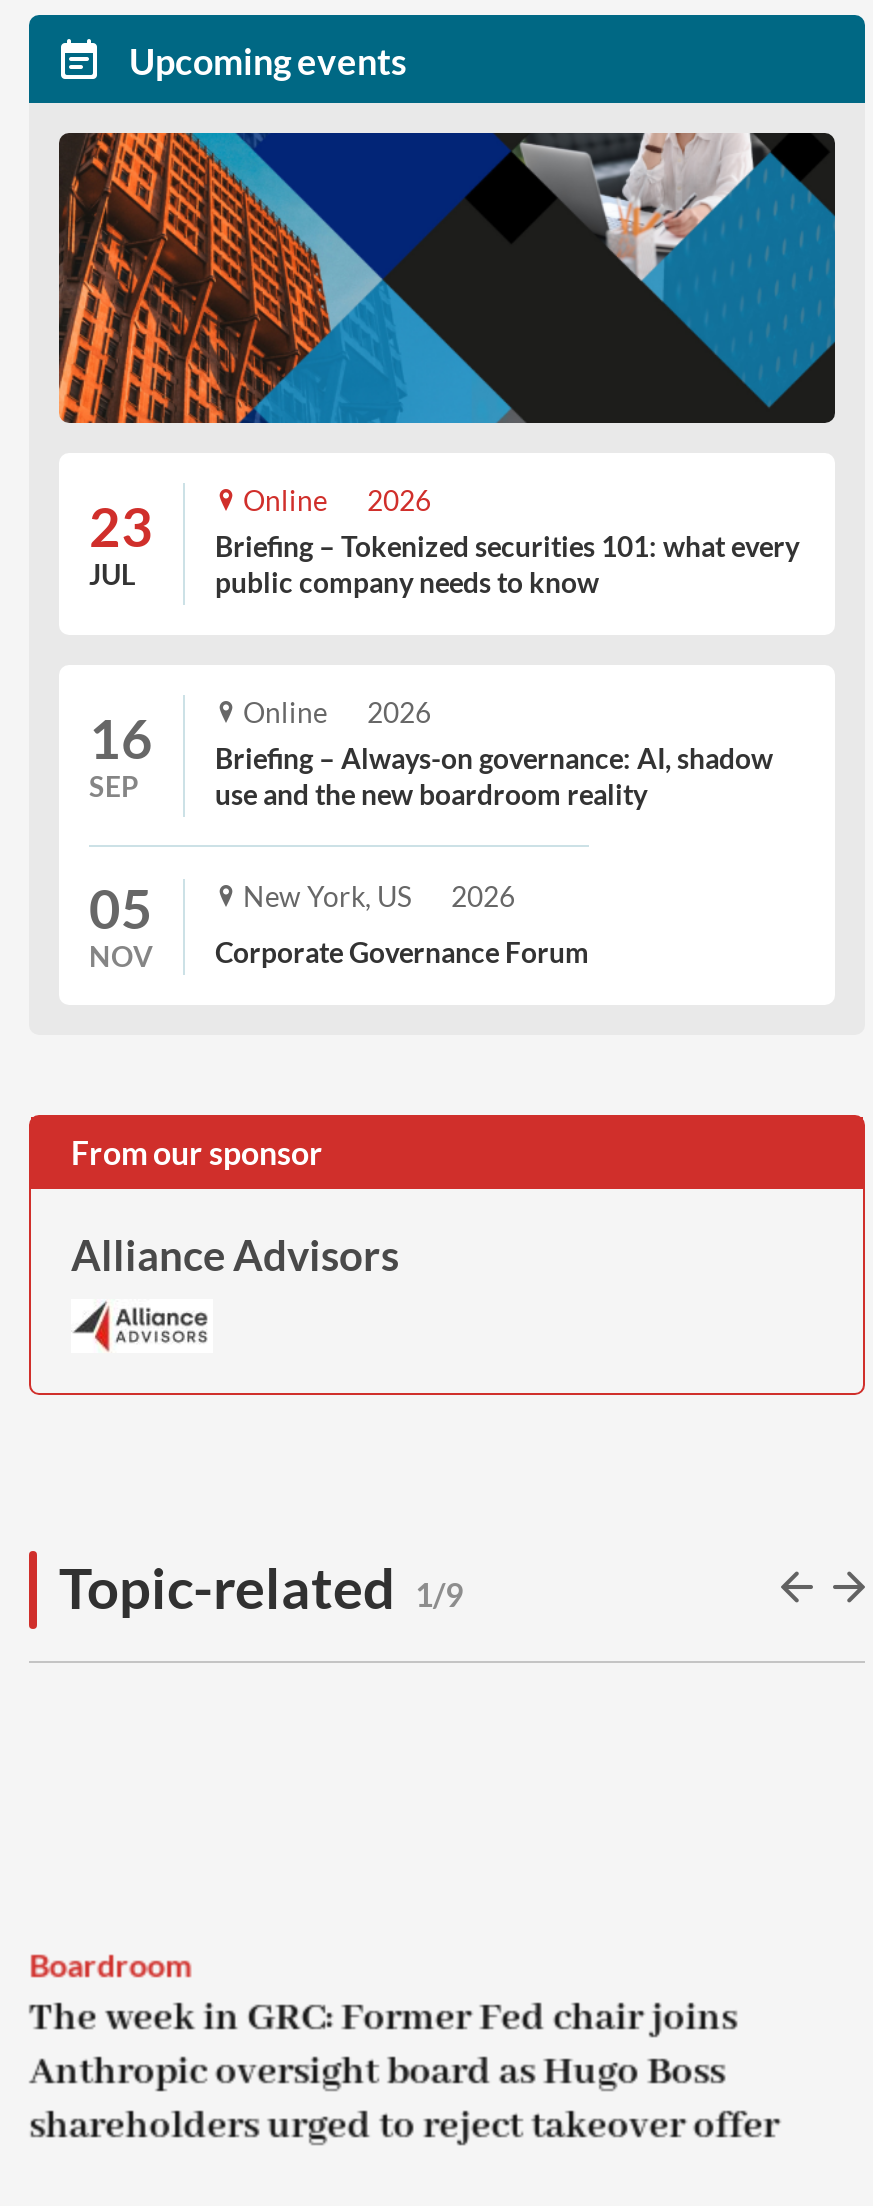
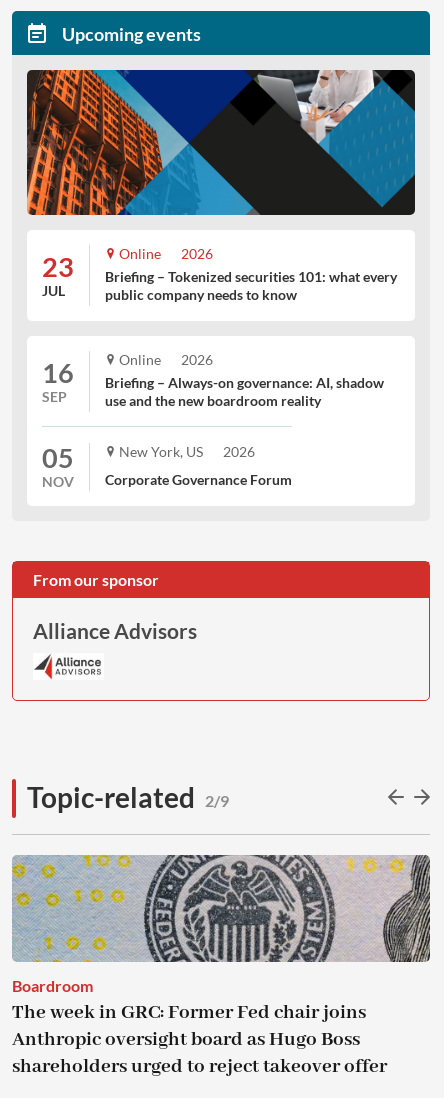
none -> [11,854,431,963] [image]

